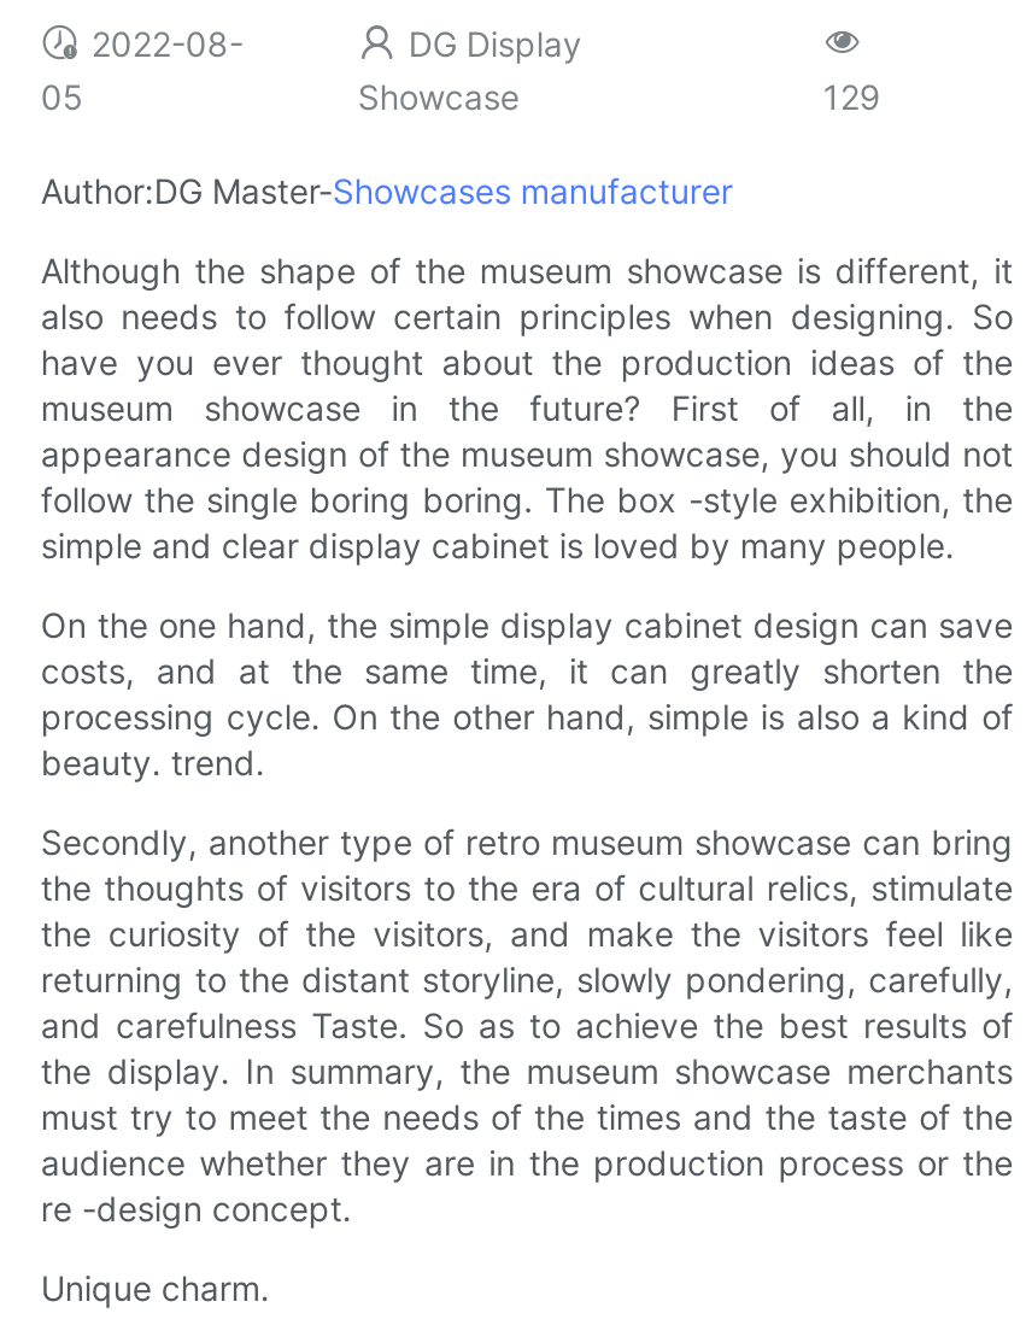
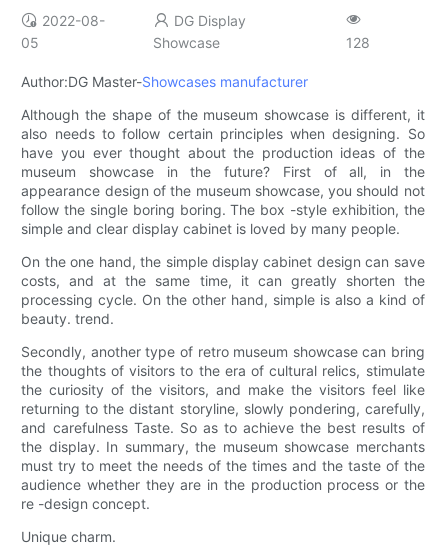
[823,77,881,118] 129 -> [346,34,370,51] 128

